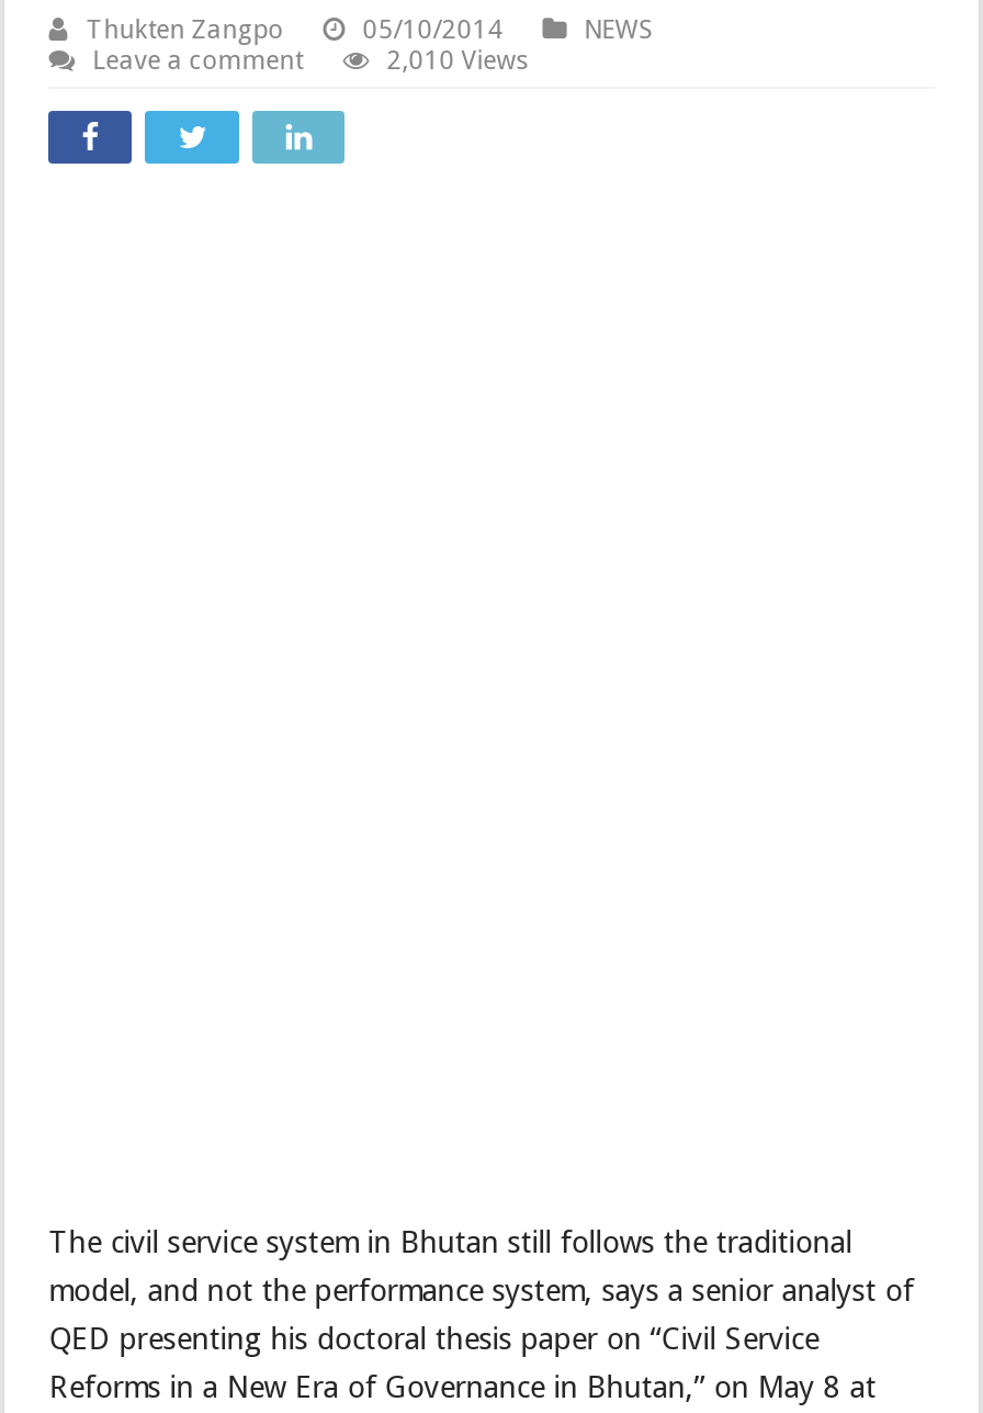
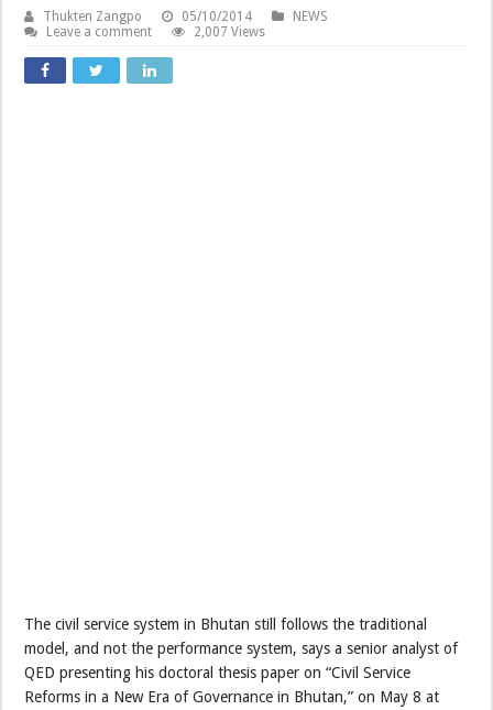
[387,45,529,75] 2,010 Views -> [194,24,265,39] 2,007 Views

